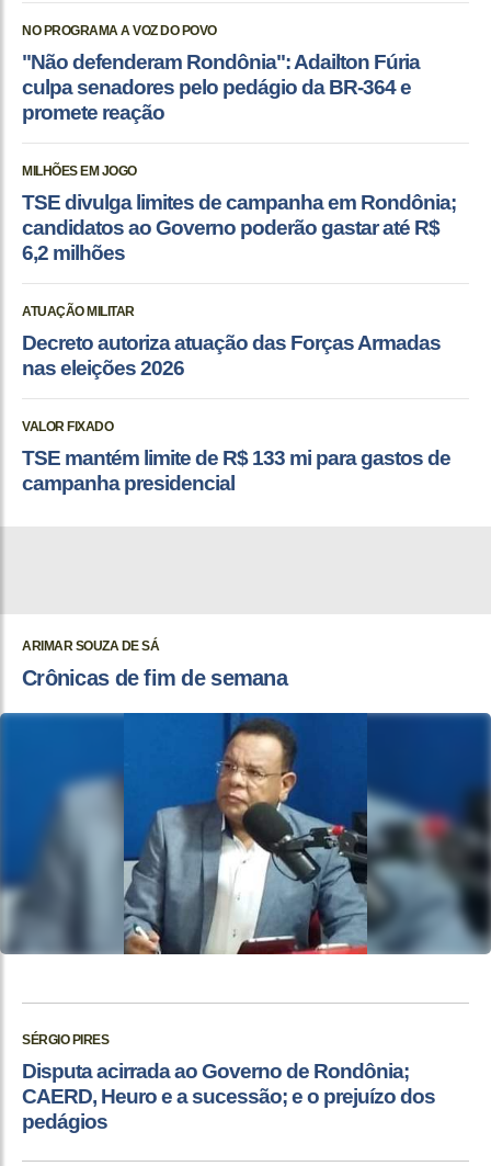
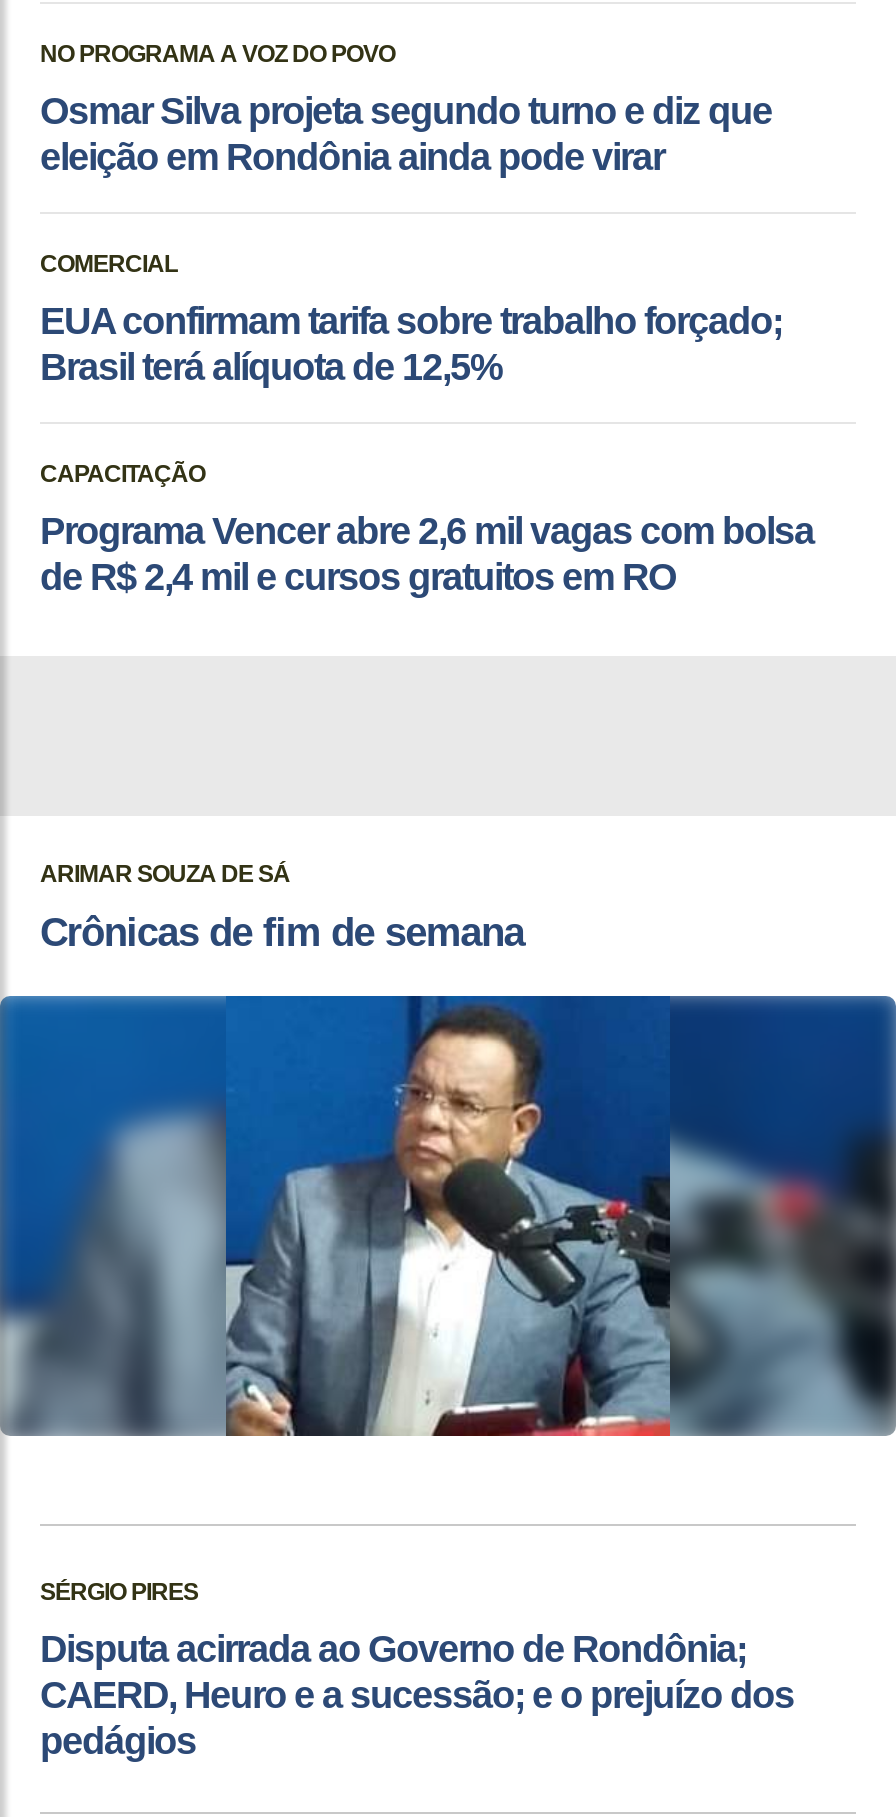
[22,51,456,495] "Não defenderam Rondônia": Adailton Fúria | culpa senadores pelo pedágio da BR-364 e | promete reação | MILHÕES EM JOGO | TSE divulga limites de campanha em Rondônia; | candidatos ao Governo poderão gastar até R$ | 6,2 milhões | ATUAÇÃO MILITAR | Decreto autoriza atuação das Forças Armadas | nas eleições 2026 | VALOR FIXADO | TSE mantém limite de R$ 133 mi para gastos de | campanha presidencial -> [40,91,814,599] Osmar Silva projeta segundo turno e diz que | eleição em Rondônia ainda pode virar | COMERCIAL | EUA confirmam tarifa sobre trabalho forçado; | Brasil terá alíquota de 12,5% | CAPACITAÇÃO | Programa Vencer abre 2,6 mil vagas com bolsa | de R$ 2,4 mil e cursos gratuitos em RO

